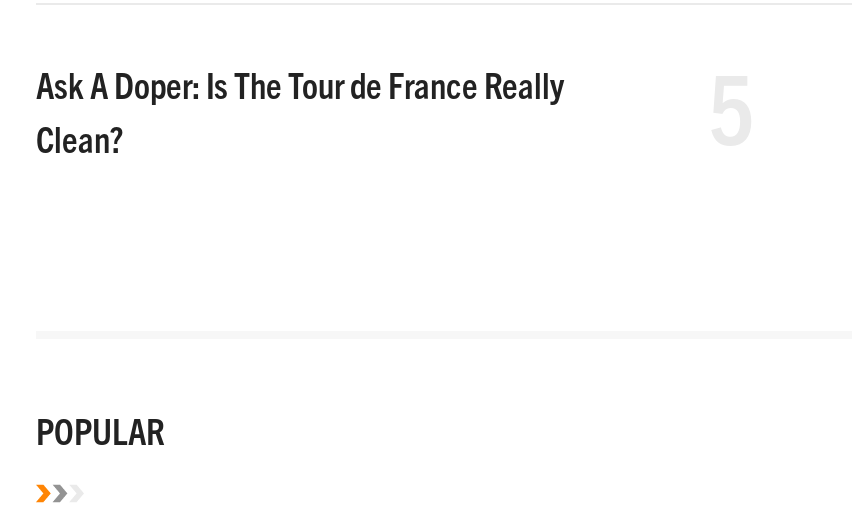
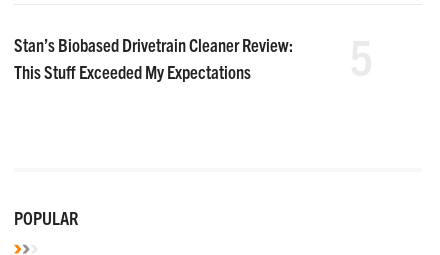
[36,61,564,161] Ask A Doper: Is The Tour de France Really | Clean? -> [14,33,293,83] Stan’s Biobased Drivetrain Cleaner Review: | This Stuff Exceeded My Expectations

